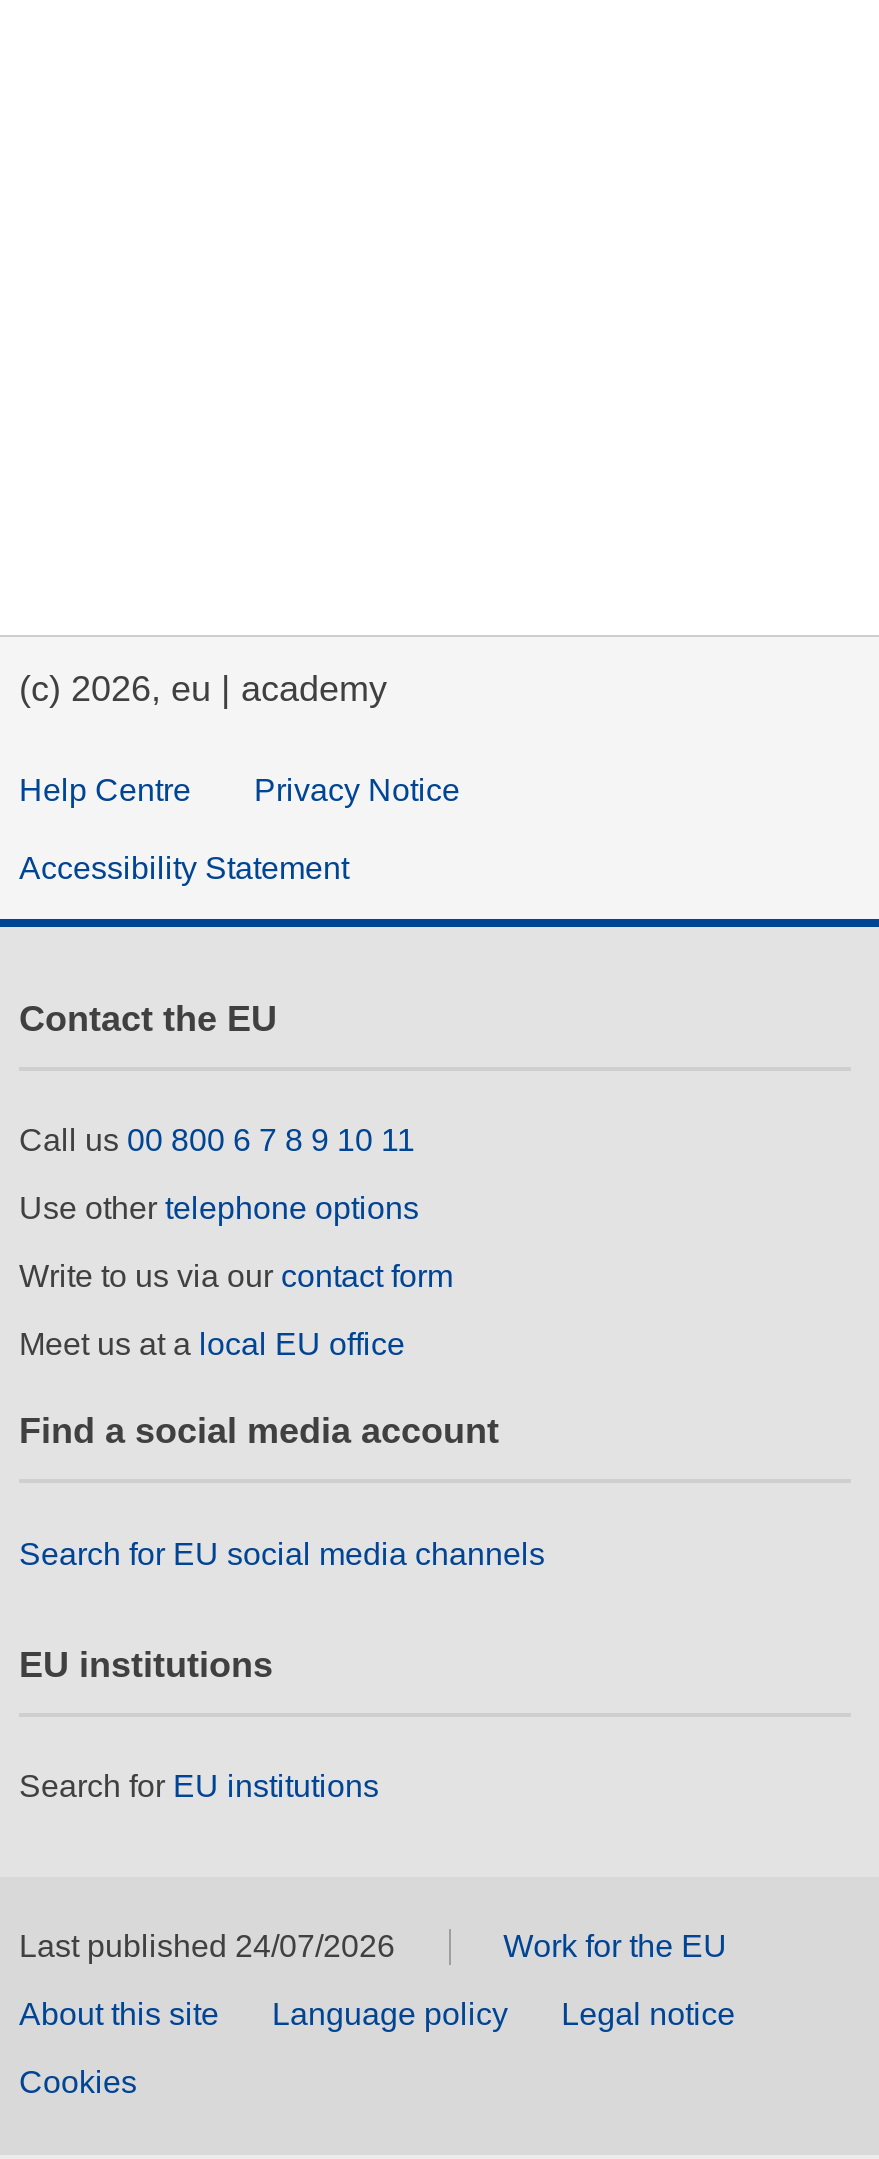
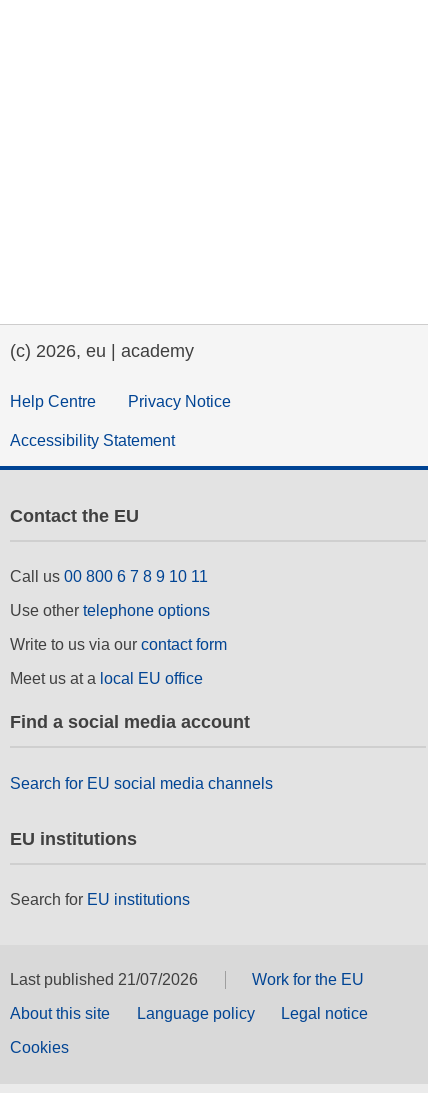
[19,1930,395,1964] Last published 24/07/2026 -> [10,971,198,988] Last published 21/07/2026

